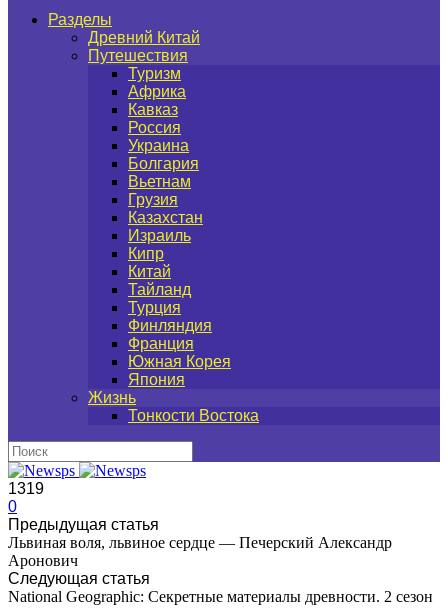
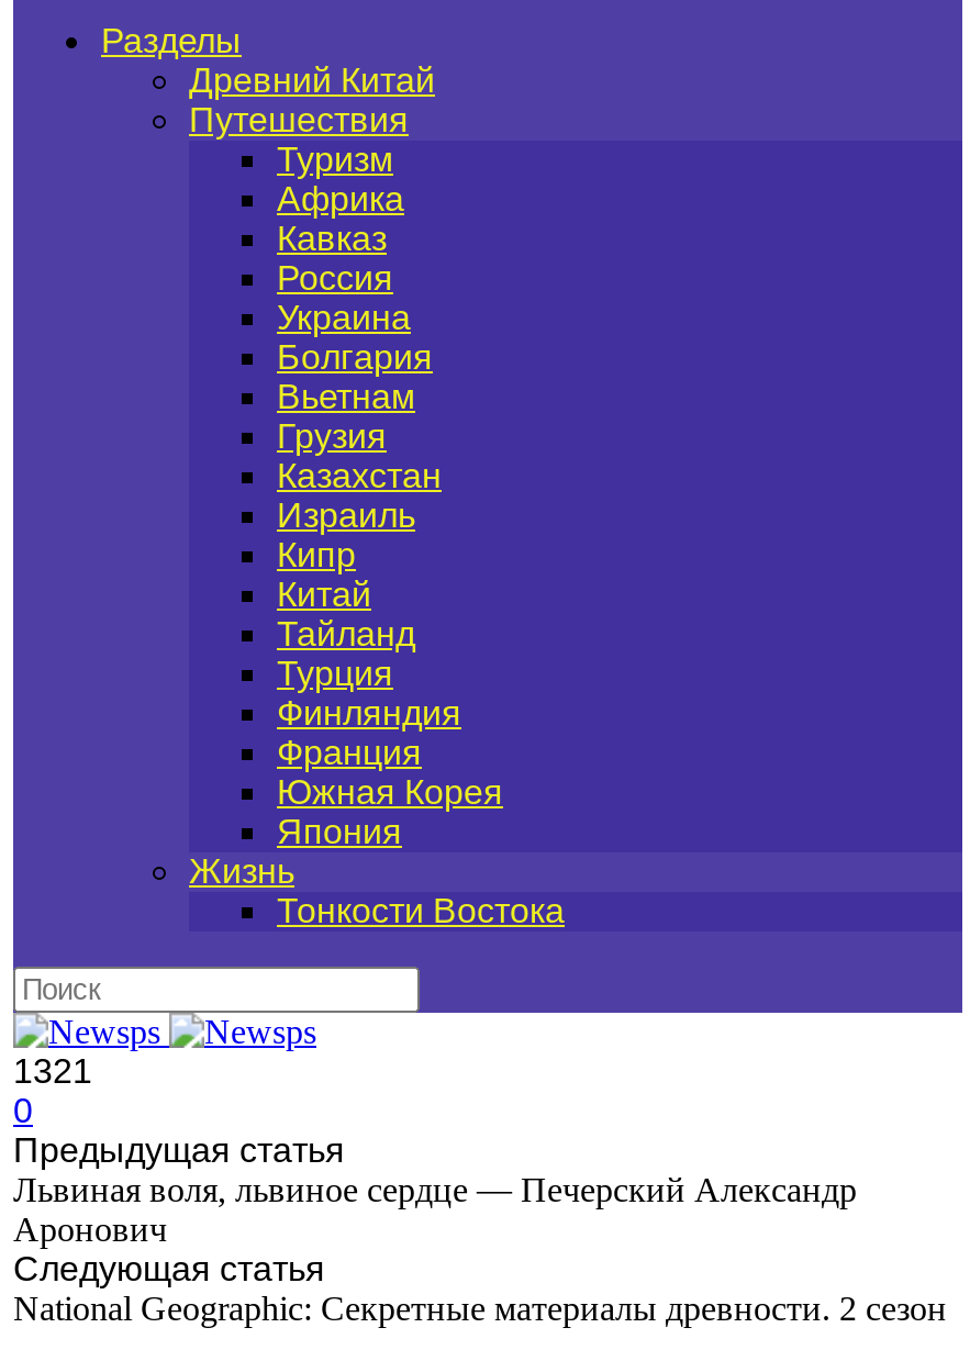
[8,480,44,497] 1319 -> [13,1052,92,1090] 1321

